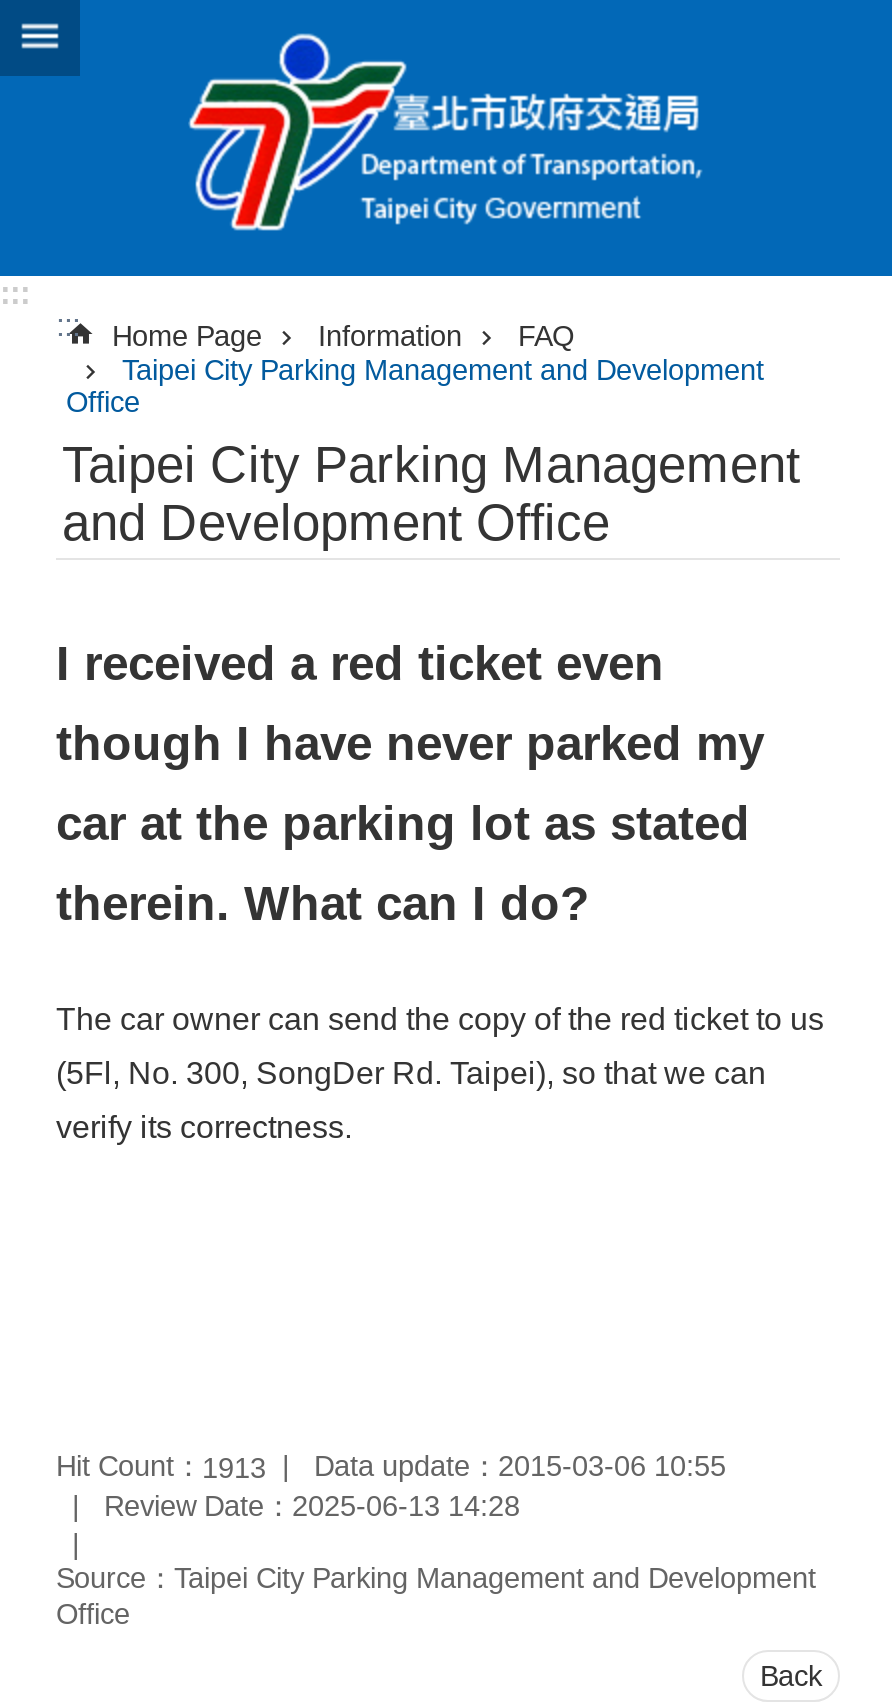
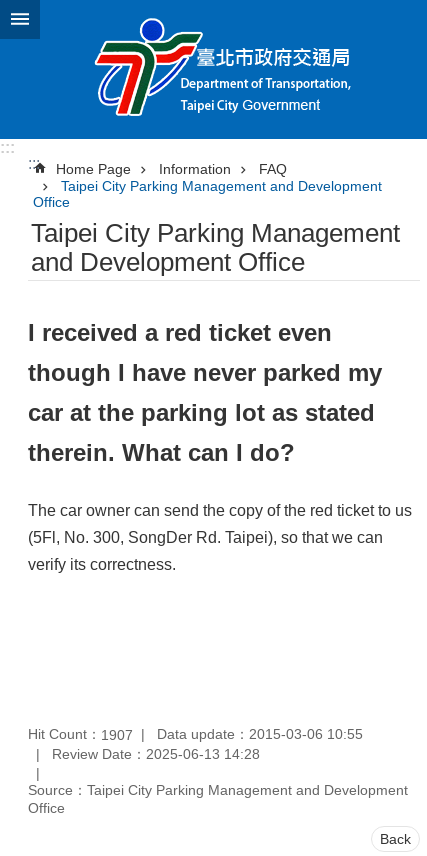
[56,1450,726,1484] Hit Count：1913 Data update：2015-03-06 10:55 -> [28,726,363,743] Hit Count：1907 Data update：2015-03-06 10:55

